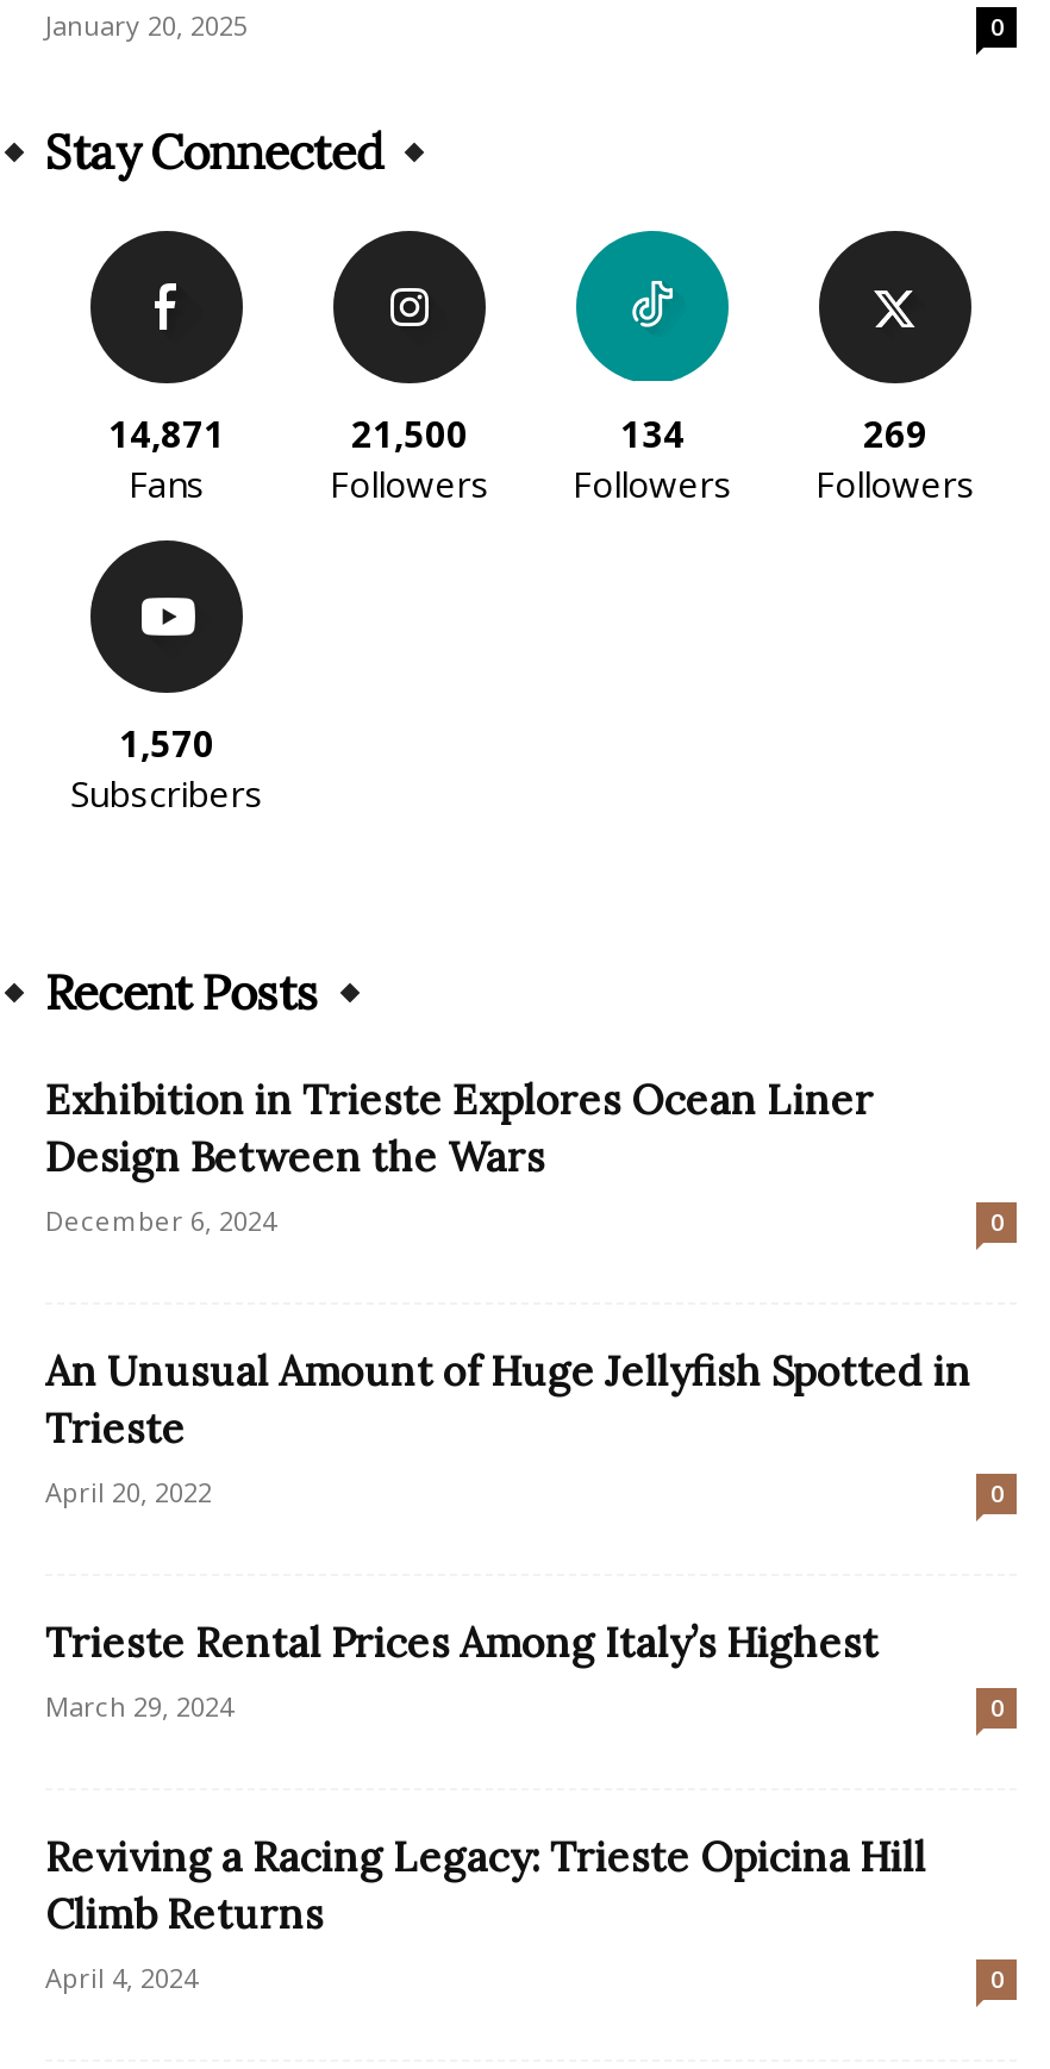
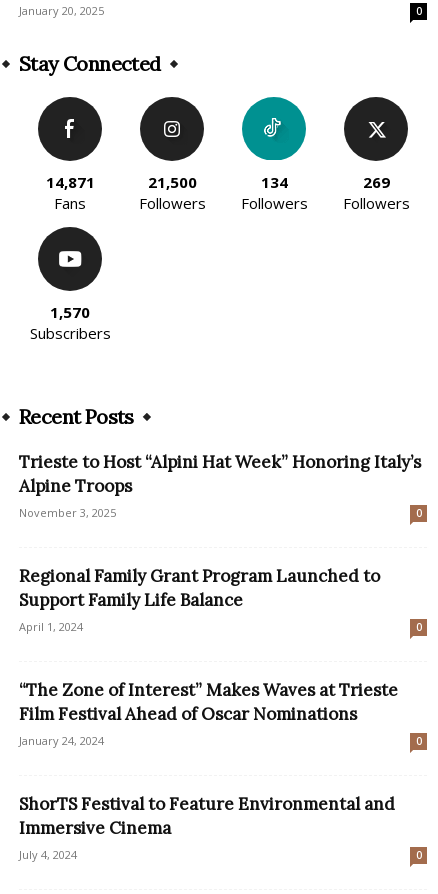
[45,1075,874,1239] Exhibition in Trieste Explores Ocean Liner | Design Between the Wars | December 6, 2024 -> [19,451,421,520] Trieste to Host “Alpini Hat Week” Honoring Italy’s | Alpine Troops | November 3, 2025
[45,1346,971,1511] An Unusual Amount of Huge Jellyfish Spotted in | Trieste | April 20, 2022 -> [19,565,380,634] Regional Family Grant Program Launched to | Support Family Life Balance | April 1, 2024
[45,1618,879,1725] Trieste Rental Prices Among Italy’s Highest | March 29, 2024 -> [19,679,398,748] “The Zone of Interest” Makes Waves at Trieste | Film Festival Ahead of Oscar Nominations | January 24, 2024
[45,1832,926,1996] Reviving a Racing Legacy: Trieste Opicina Hill | Climb Returns | April 4, 2024 -> [19,793,395,862] ShorTS Festival to Feature Environmental and | Immersive Cinema | July 4, 2024

